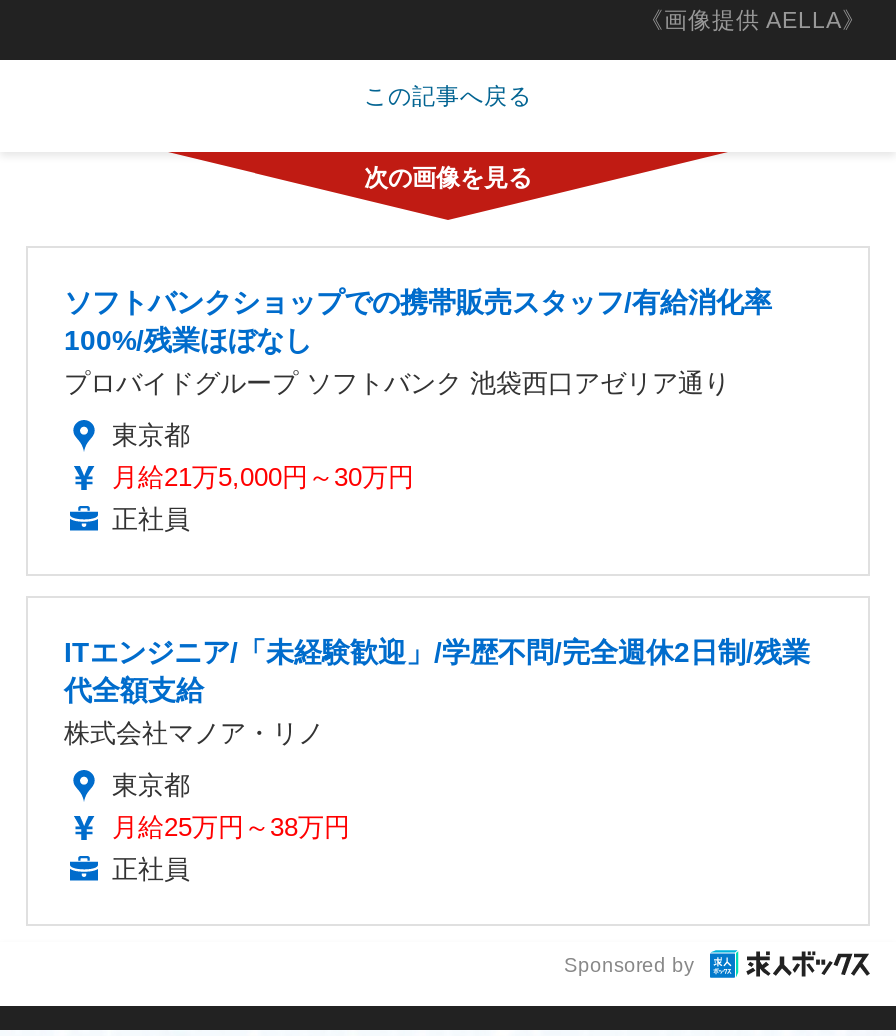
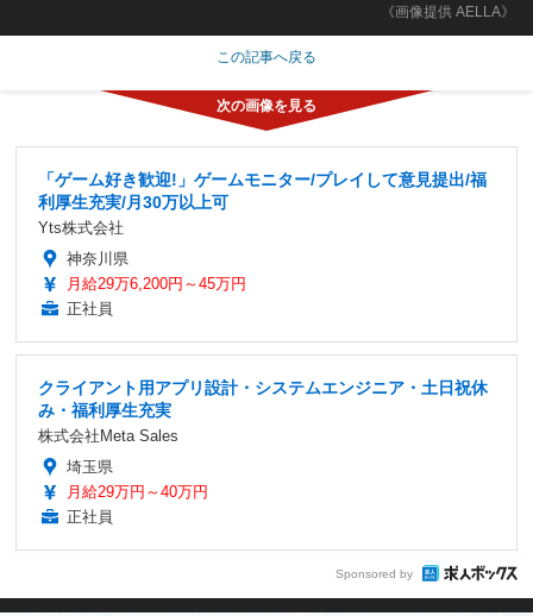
[64,286,772,398] ソフトバンクショップでの携帯販売スタッフ/有給消化率 | 100%/残業ほぼなし | プロバイドグループ ソフトバンク 池袋西口アゼリア通り -> [38,170,487,237] 「ゲーム好き歓迎!」ゲームモニター/プレイして意見提出/福 | 利厚生充実/月30万以上可 | Yts株式会社
[112,420,414,492] 東京都 | 月給21万5,000円～30万円 -> [67,250,246,293] 神奈川県 | 月給29万6,200円～45万円
[64,636,810,748] ITエンジニア/「未経験歓迎」/学歴不問/完全週休2日制/残業 | 代全額支給 | 株式会社マノア・リノ -> [38,378,488,445] クライアント用アプリ設計・システムエンジニア・土日祝休 | み・福利厚生充実 | 株式会社Meta Sales
[112,770,350,842] 東京都 | 月給25万円～38万円 -> [67,458,208,501] 埼玉県 | 月給29万円～40万円

